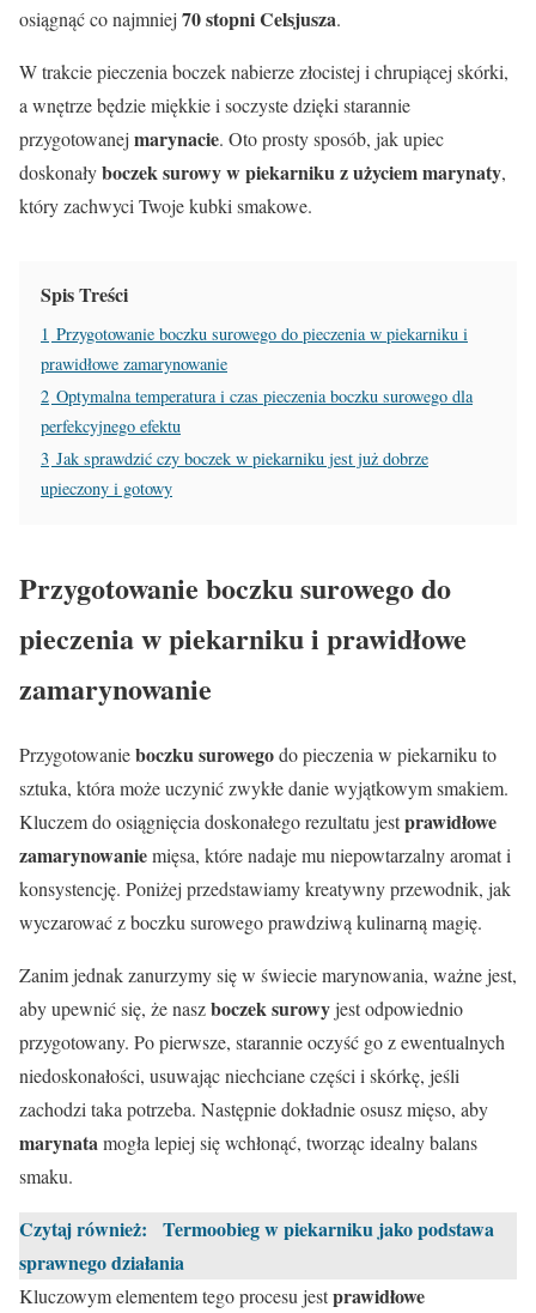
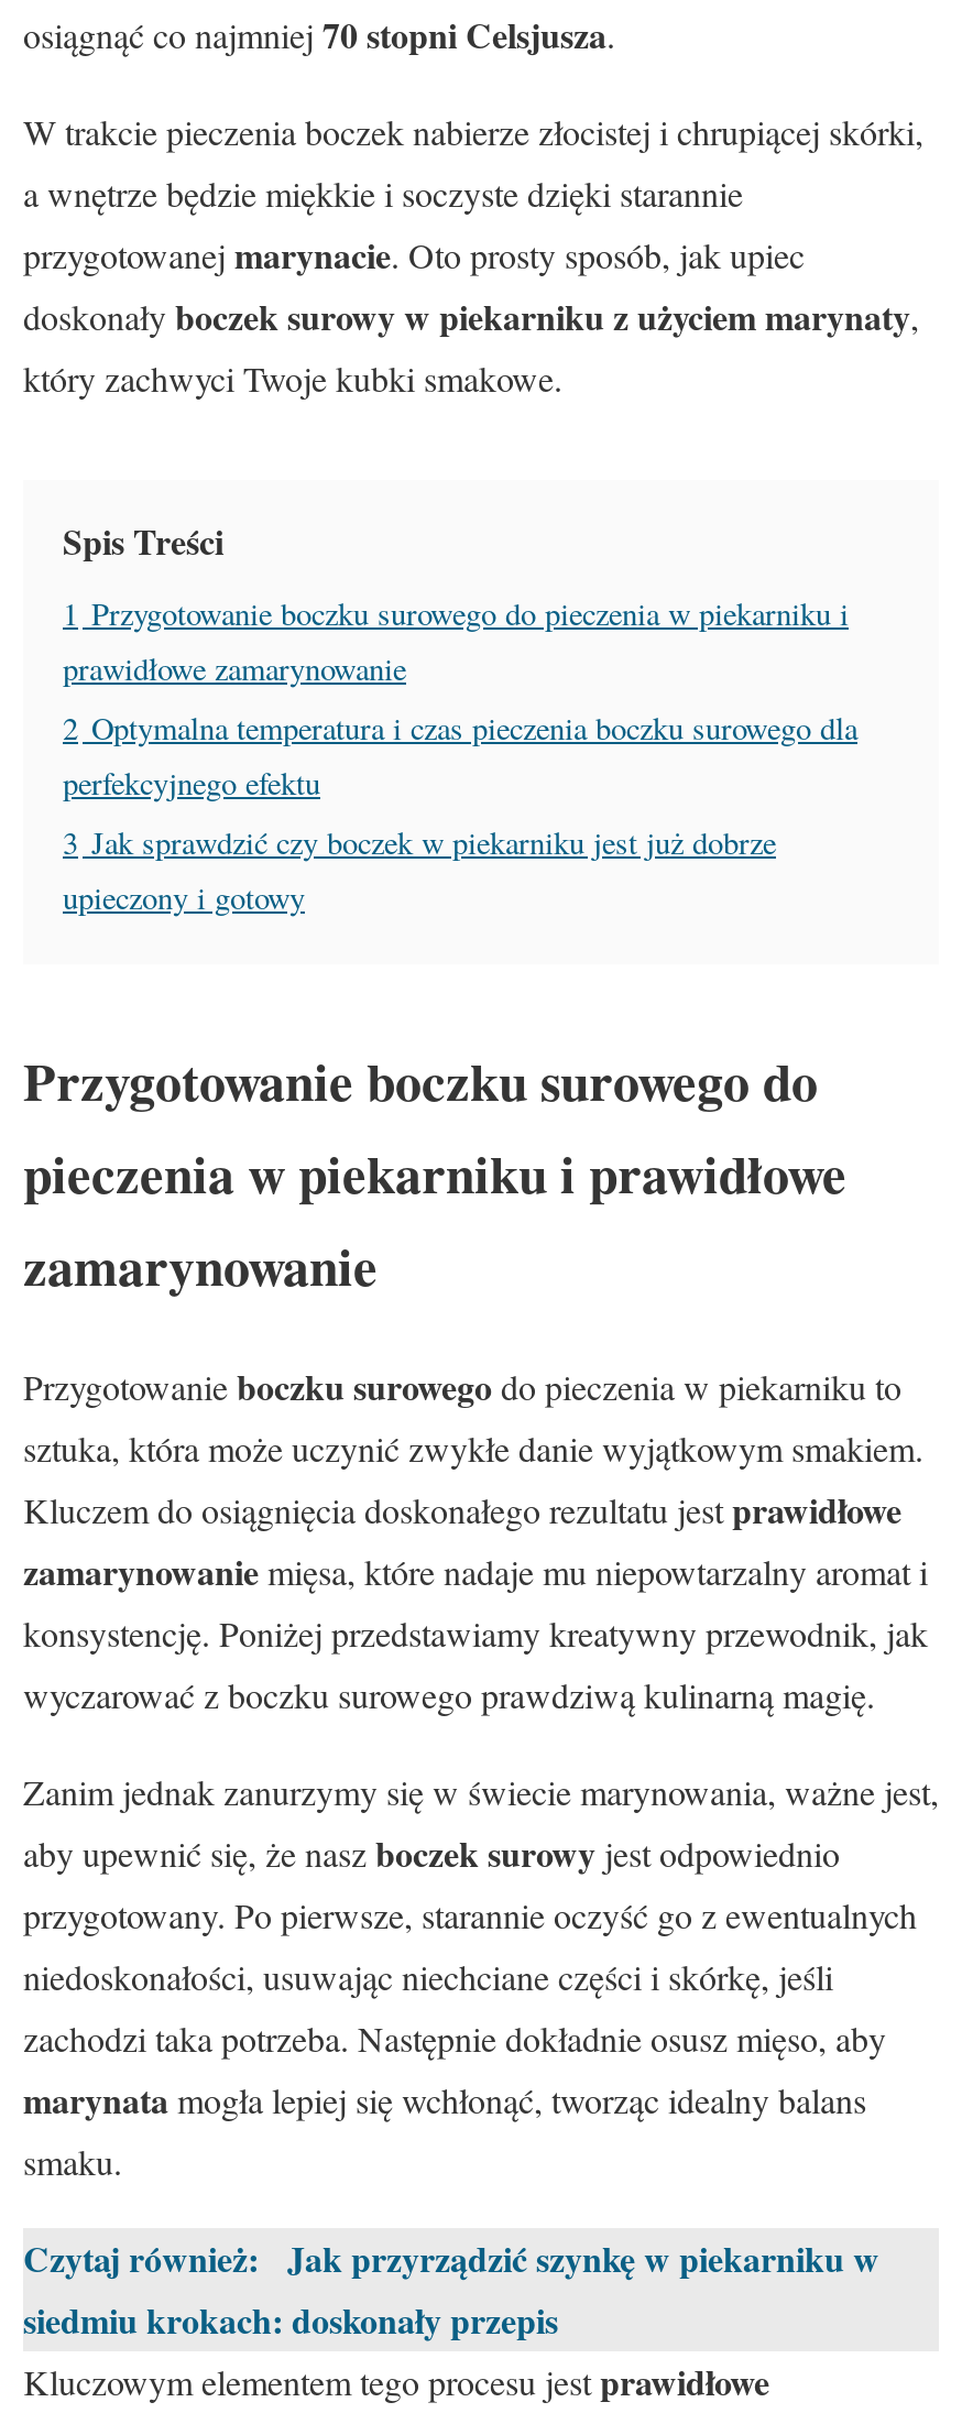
[19,1215,494,1276] Czytaj również: Termoobieg w piekarniku jako podstawa | sprawnego działania -> [23,2232,879,2345] Czytaj również: Jak przyrządzić szynkę w piekarniku w | siedmiu krokach: doskonały przepis

